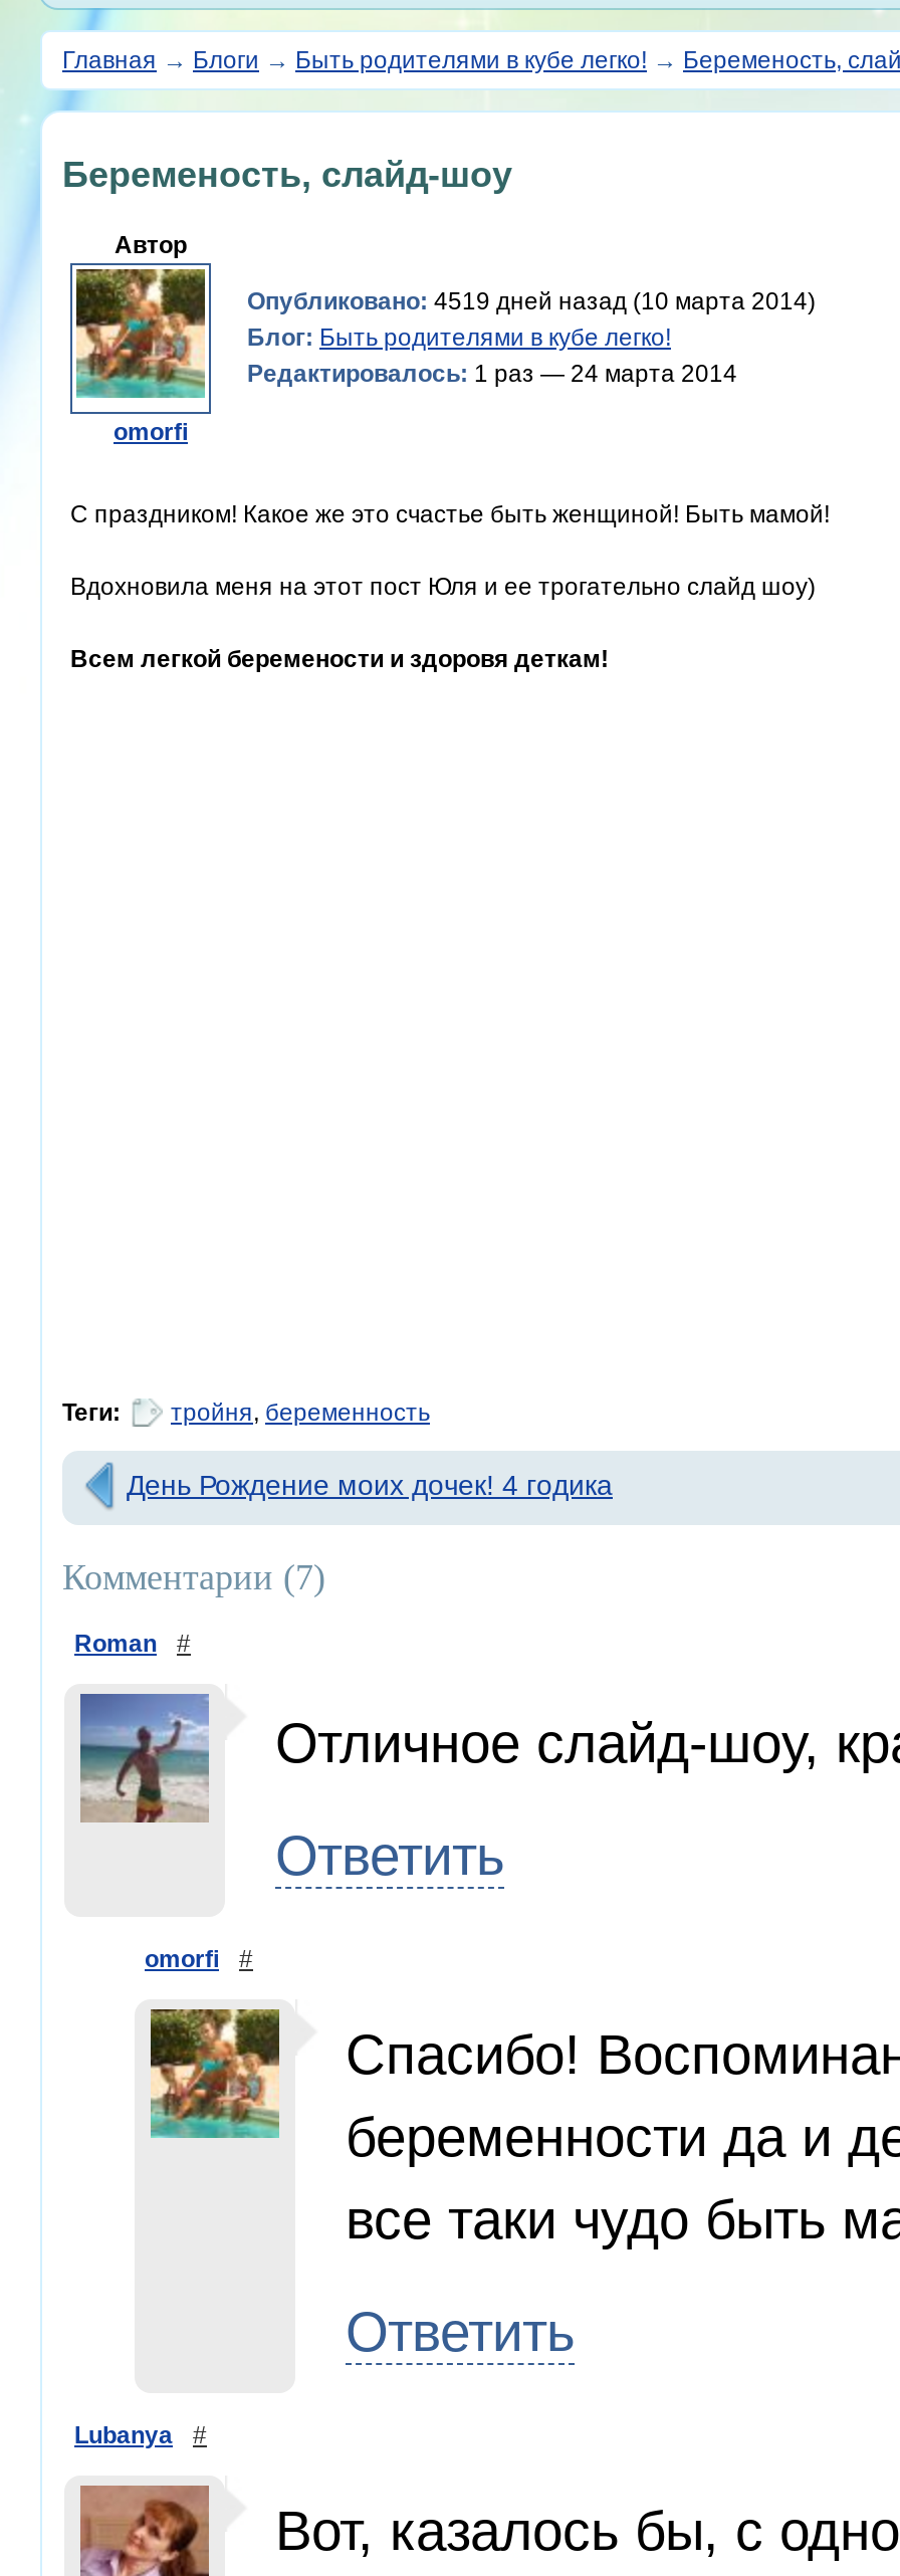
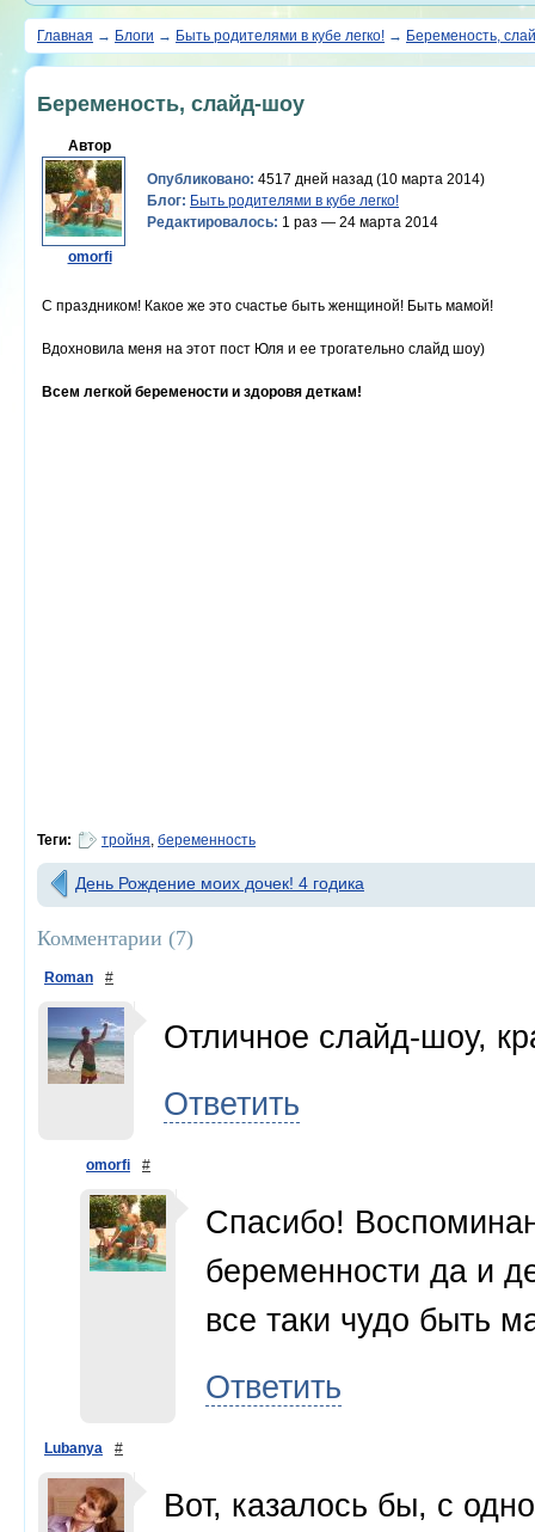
[247,287,816,315] Опубликовано: 4519 дней назад (10 марта 2014) -> [147,171,485,188] Опубликовано: 4517 дней назад (10 марта 2014)

